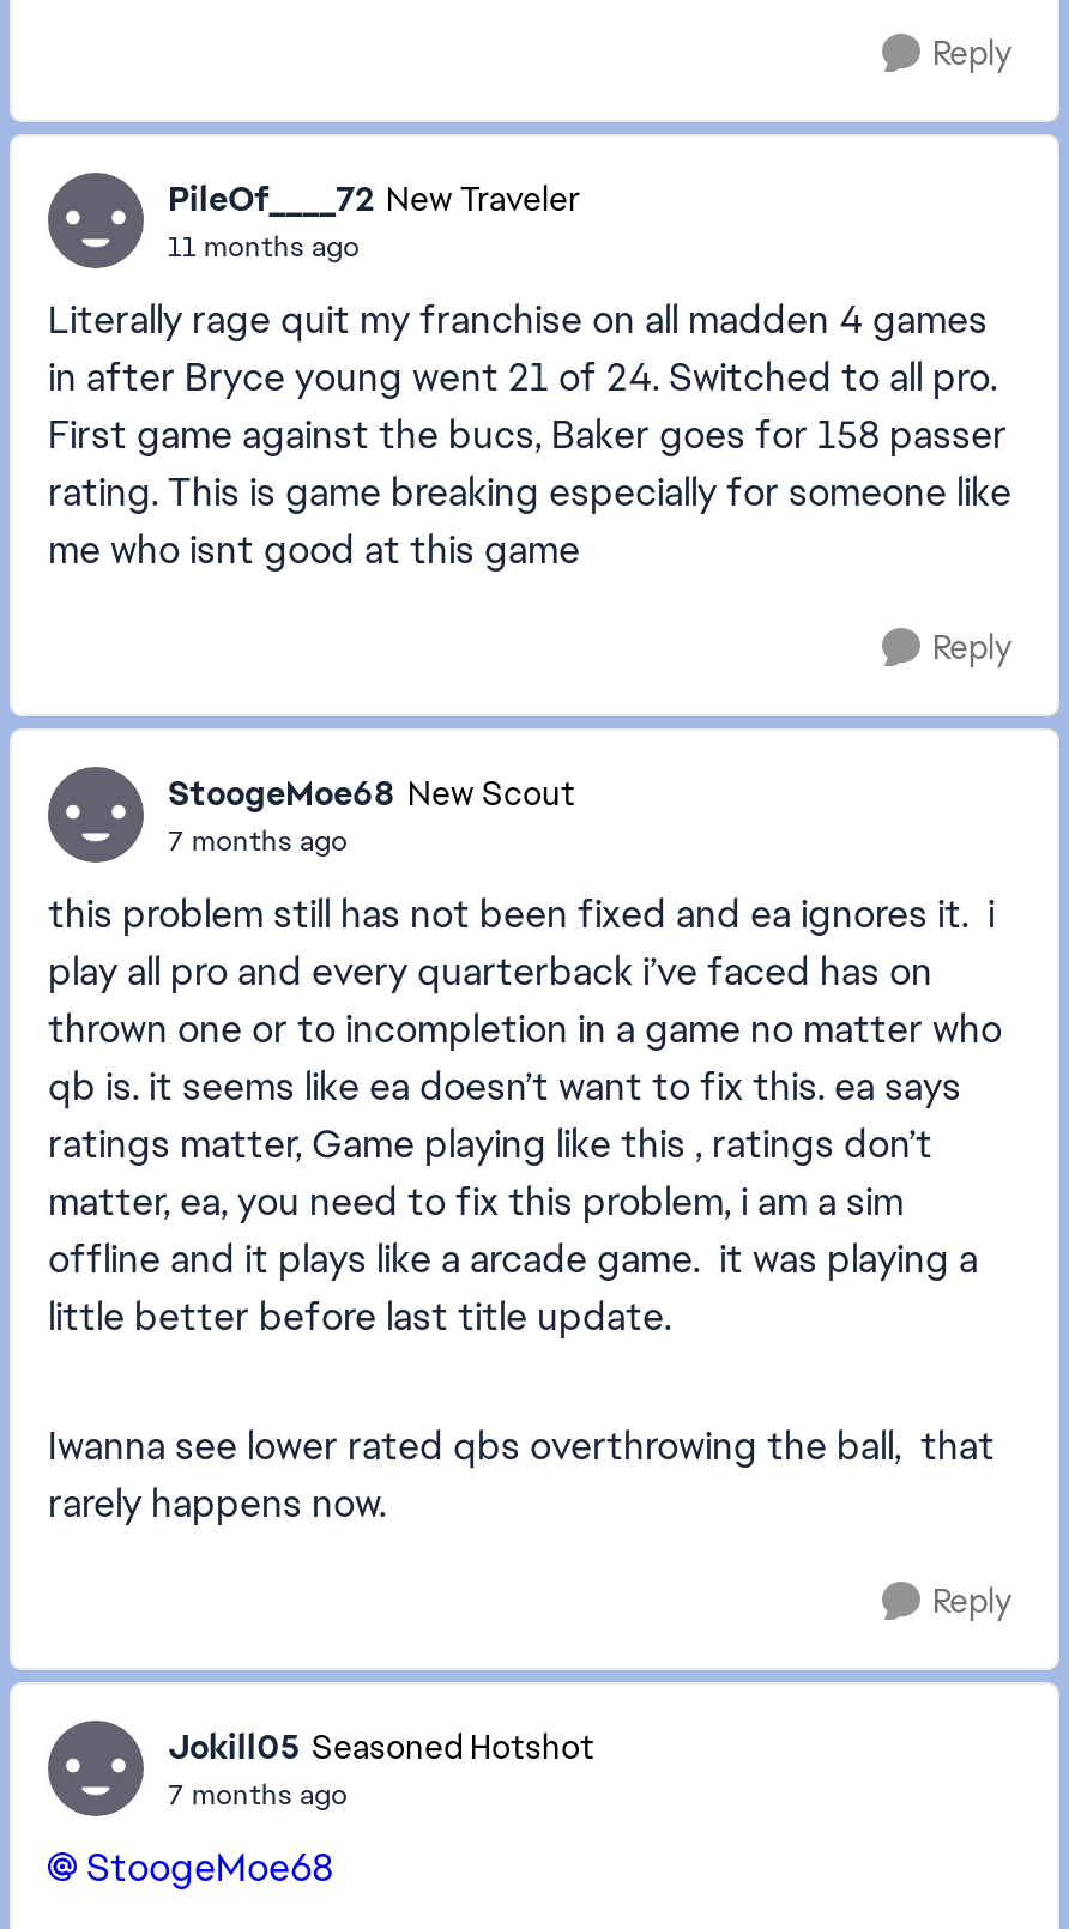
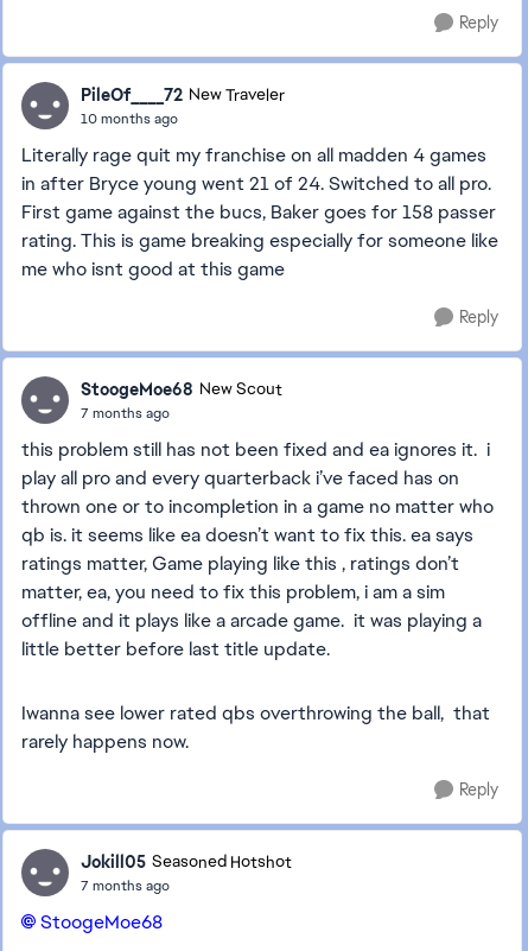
[168,226,360,265] 11 months ago -> [81,109,178,128] 10 months ago

